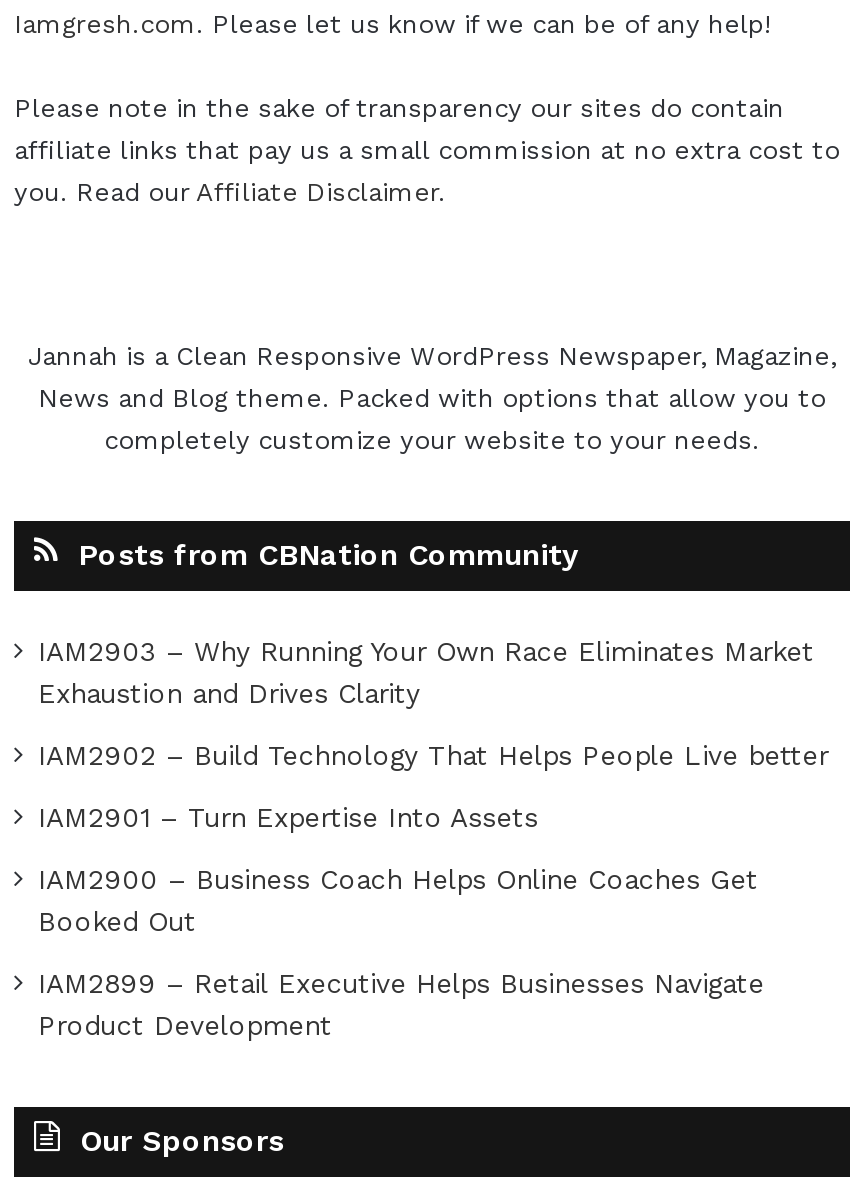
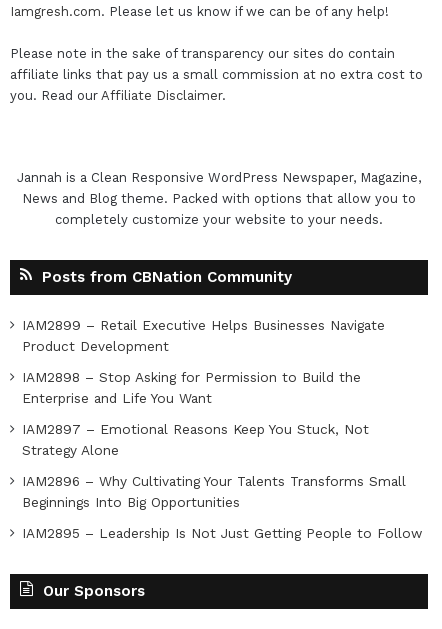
[38,634,828,936] IAM2903 – Why Running Your Own Race Eliminates Market | Exhaustion and Drives Clarity | IAM2902 – Build Technology That Helps People Live better | IAM2901 – Turn Expertise Into Assets | IAM2900 – Business Coach Helps Online Coaches Get | Booked Out -> none
moved [38,966,764,1040] -> [22,317,385,354]: IAM2899 – Retail Executive Helps Businesses Navigate | Product Development
none -> [22,369,422,541] IAM2898 – Stop Asking for Permission to Build the | Enterprise and Life You Want | IAM2897 – Emotional Reasons Keep You Stuck, Not | Strategy Alone | IAM2896 – Why Cultivating Your Talents Transforms Small | Beginnings Into Big Opportunities | IAM2895 – Leadership Is Not Just Getting People to Follow

